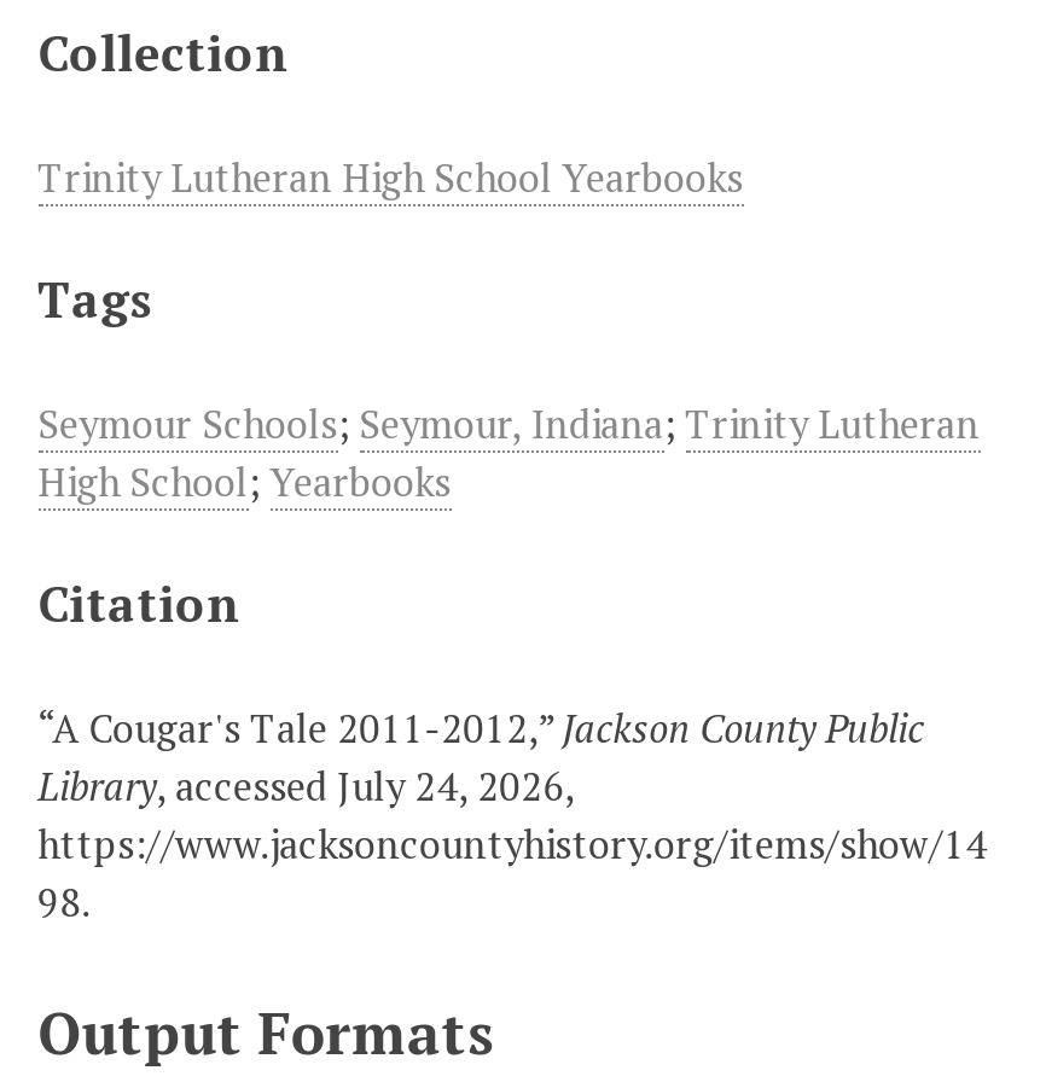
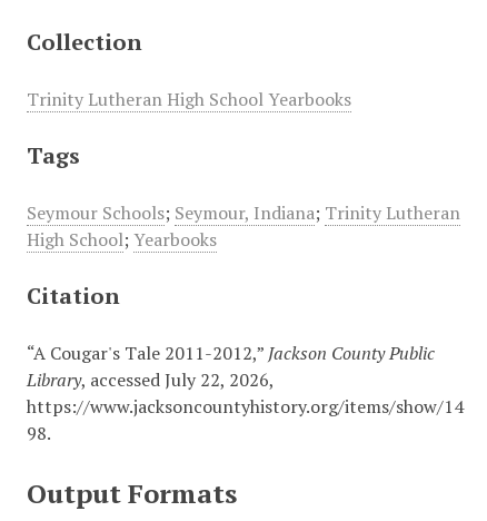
[38,760,574,813] Library, accessed July 24, 2026, -> [26,367,273,392] Library, accessed July 22, 2026,

